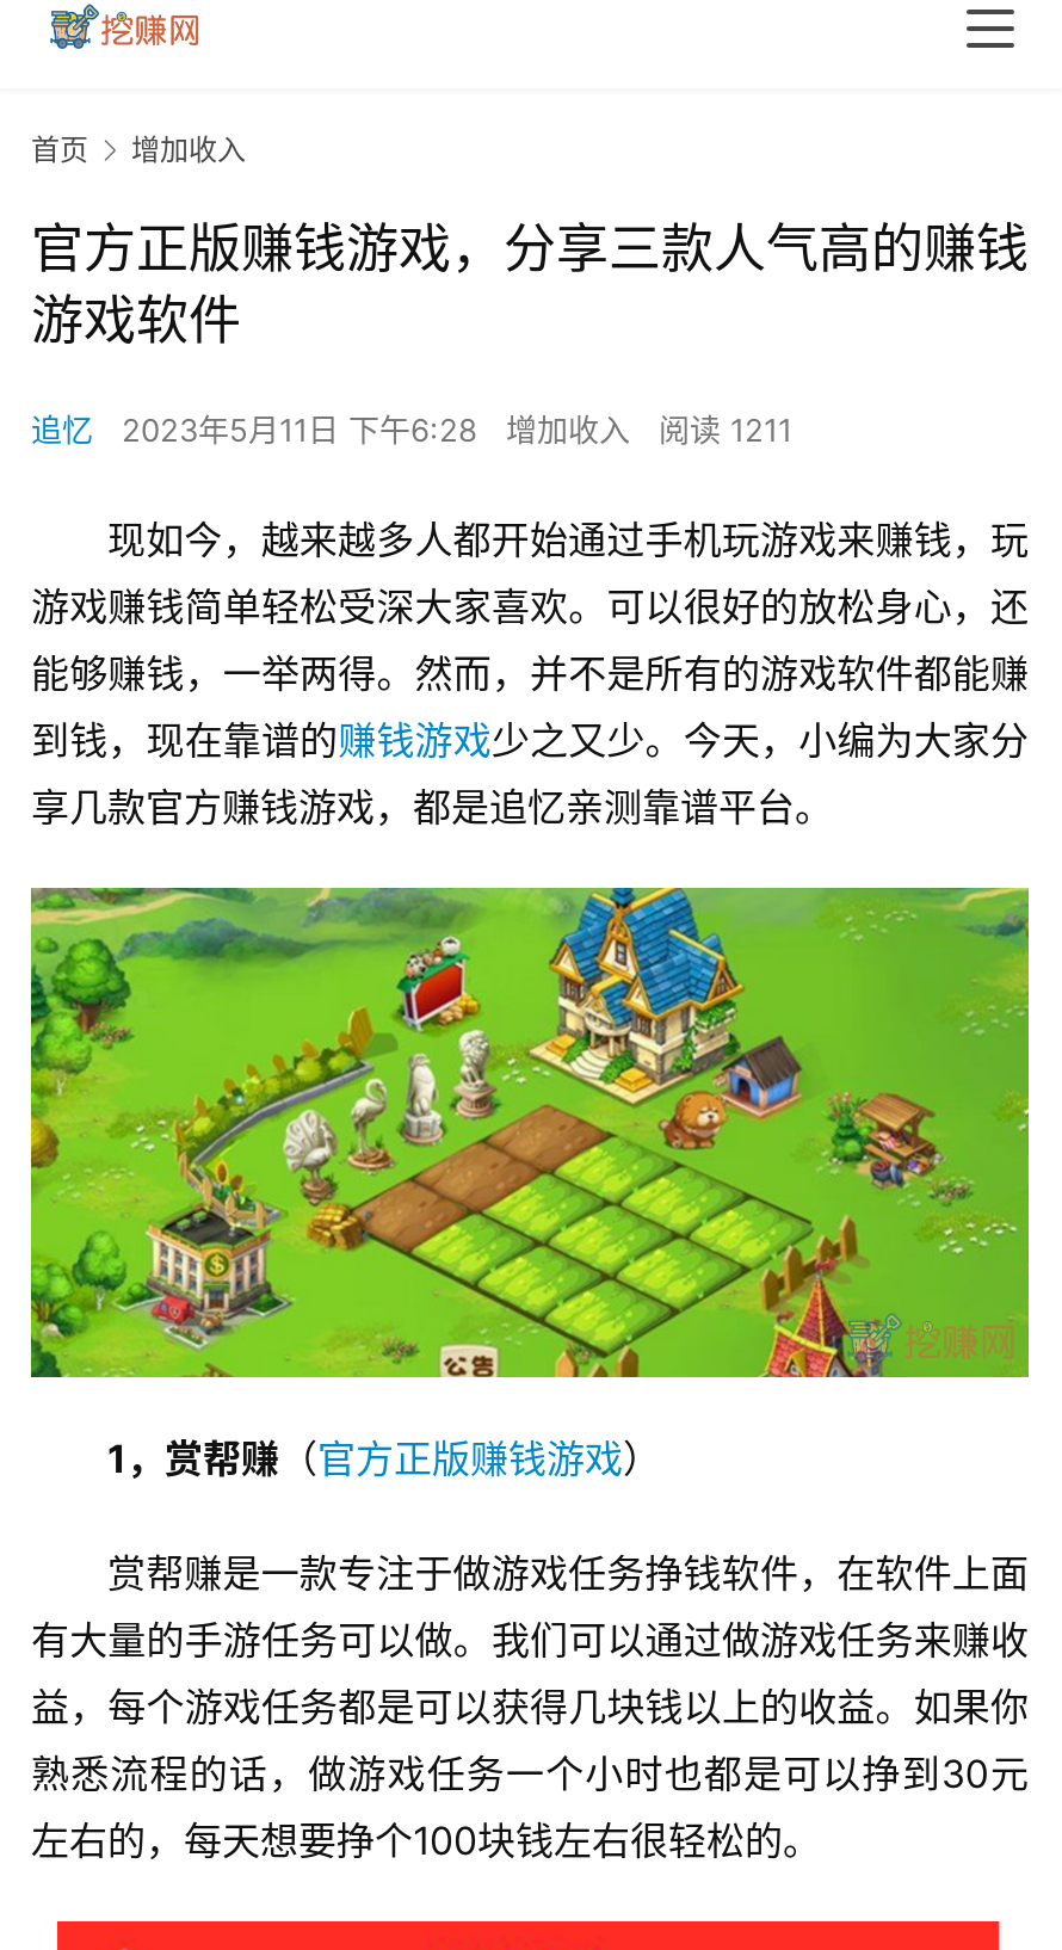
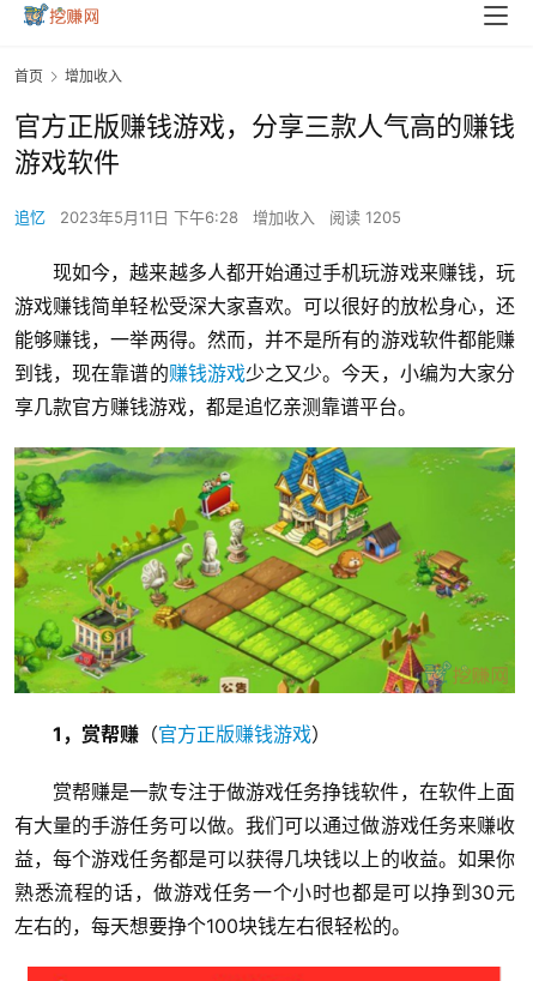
[31,411,792,449] 追忆 2023年5月11日 下午6:28 增加收入 阅读 1211 -> [14,208,401,227] 追忆 2023年5月11日 下午6:28 增加收入 阅读 1205

